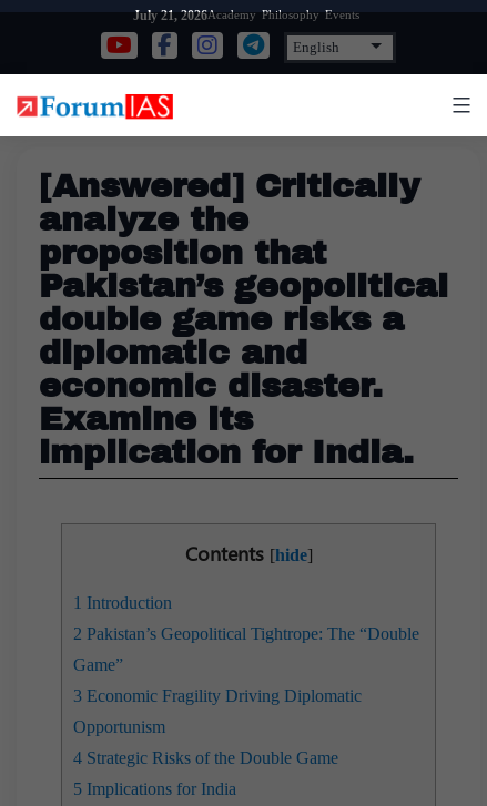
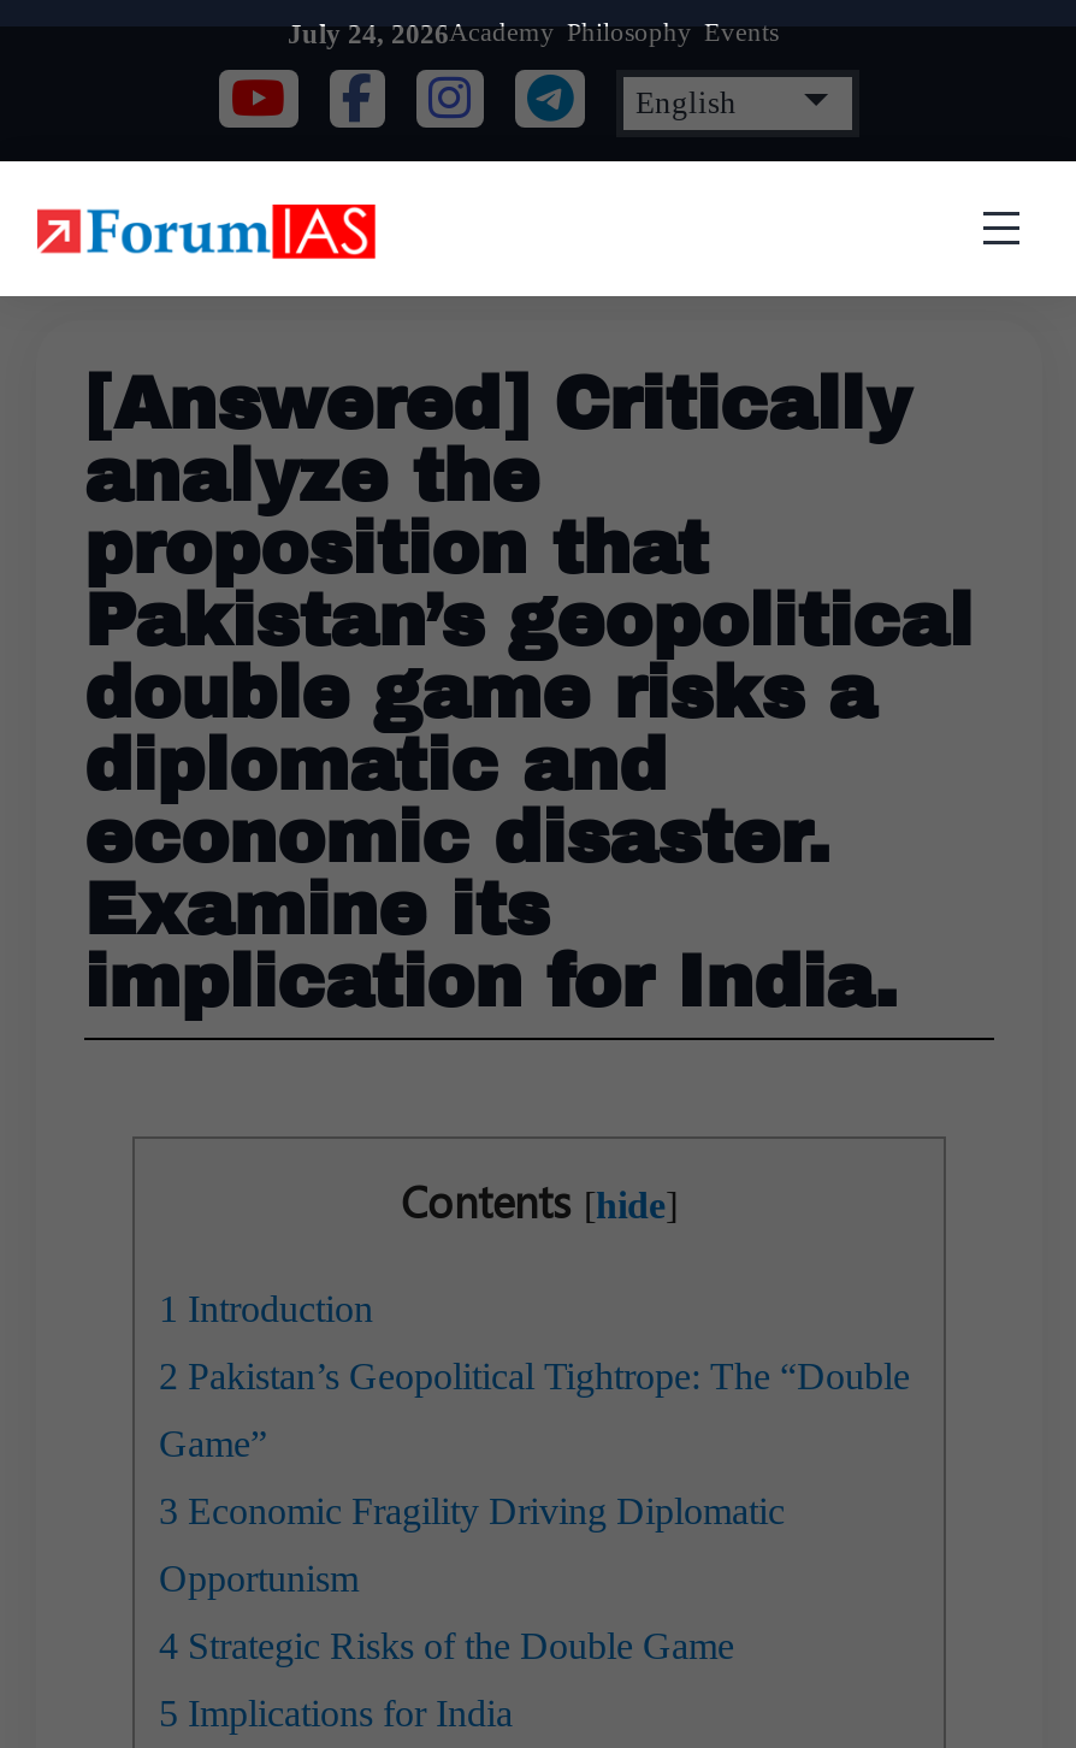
[133,8,359,22] July 21, 2026Academy Philosophy Events -> [288,17,779,48] July 24, 2026Academy Philosophy Events

